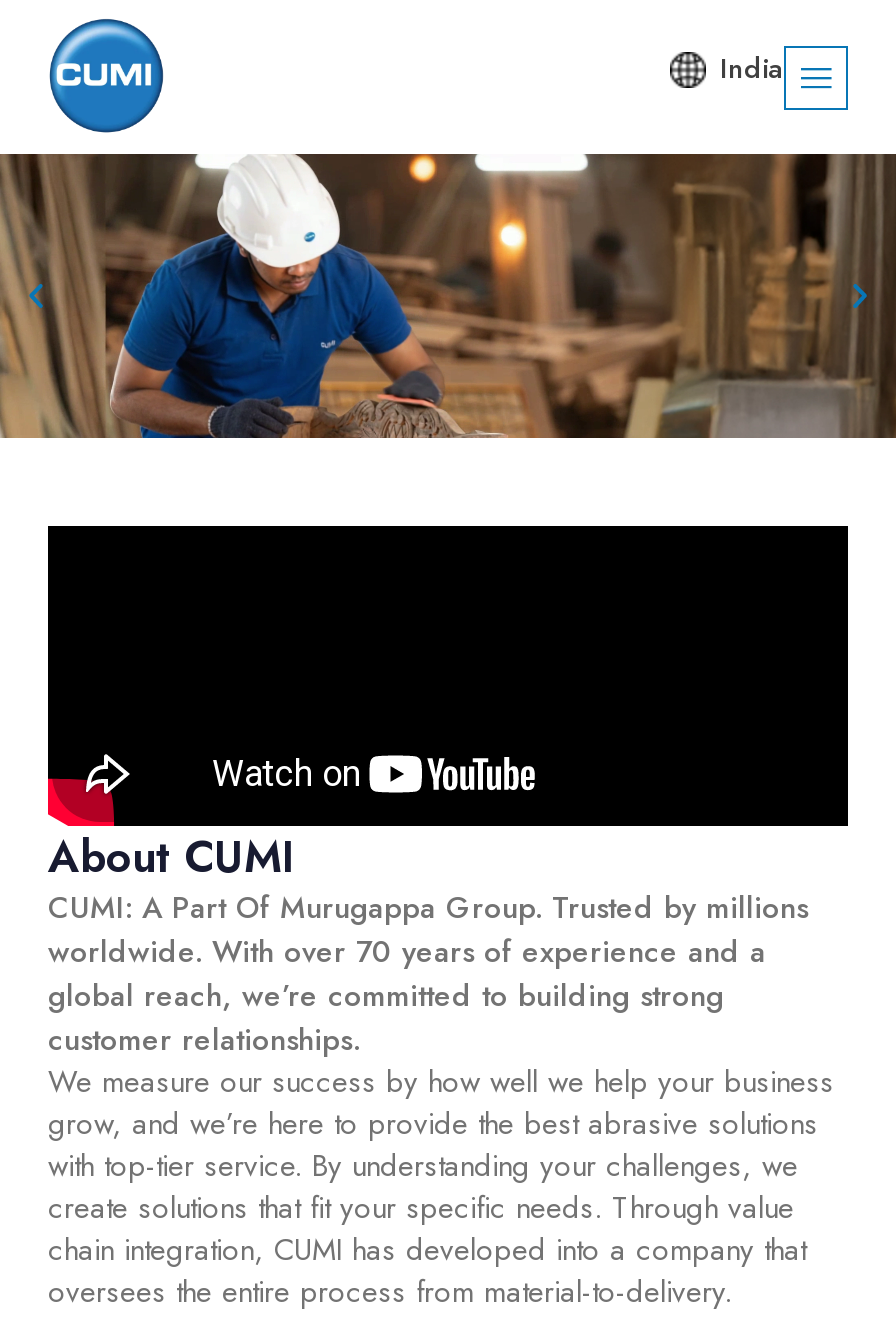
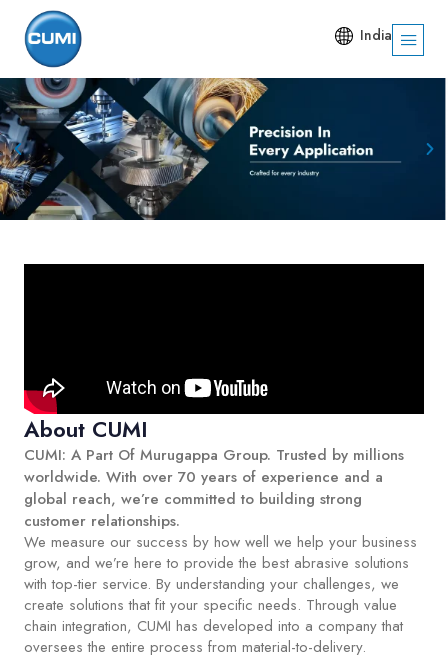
[6,152,890,440] [image] -> [3,77,445,221] [image]

